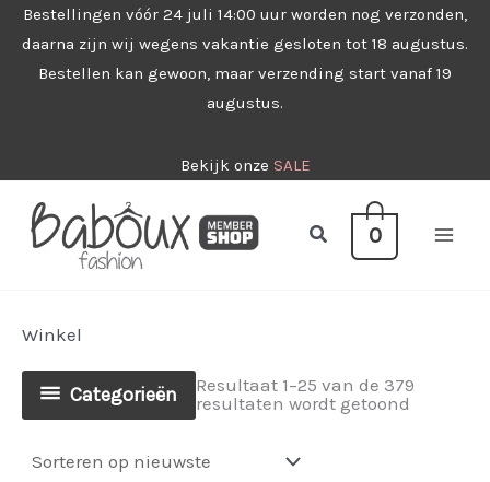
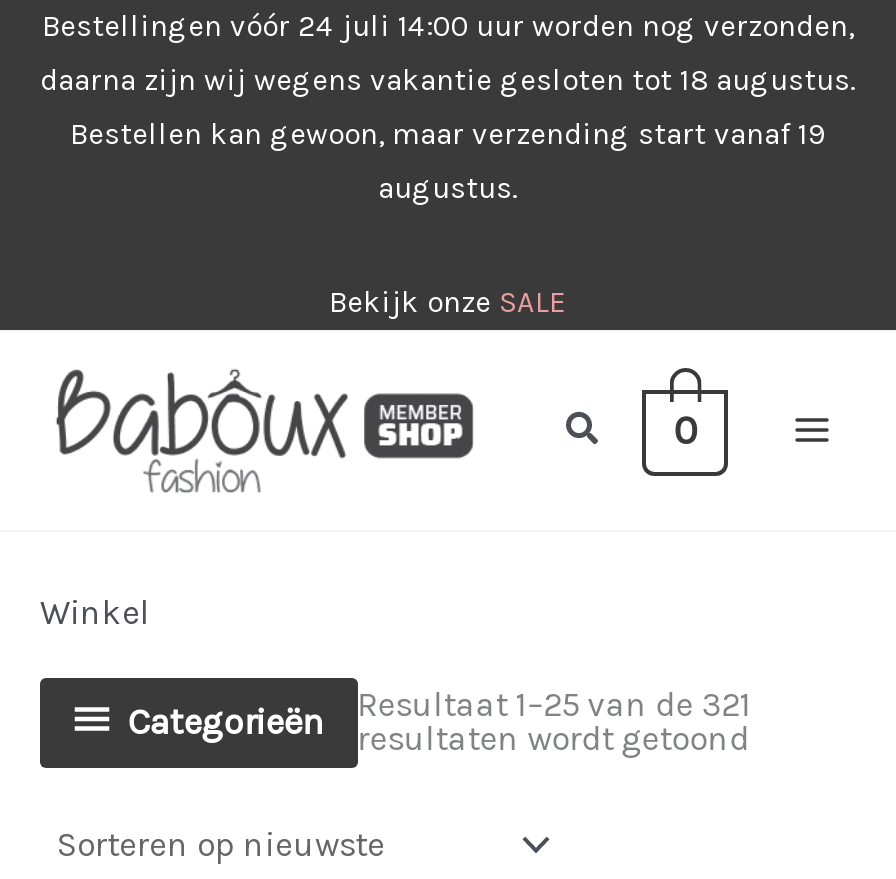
[196,374,414,396] Resultaat 1–25 van de 379 -> [358,685,752,725] Resultaat 1–25 van de 321

